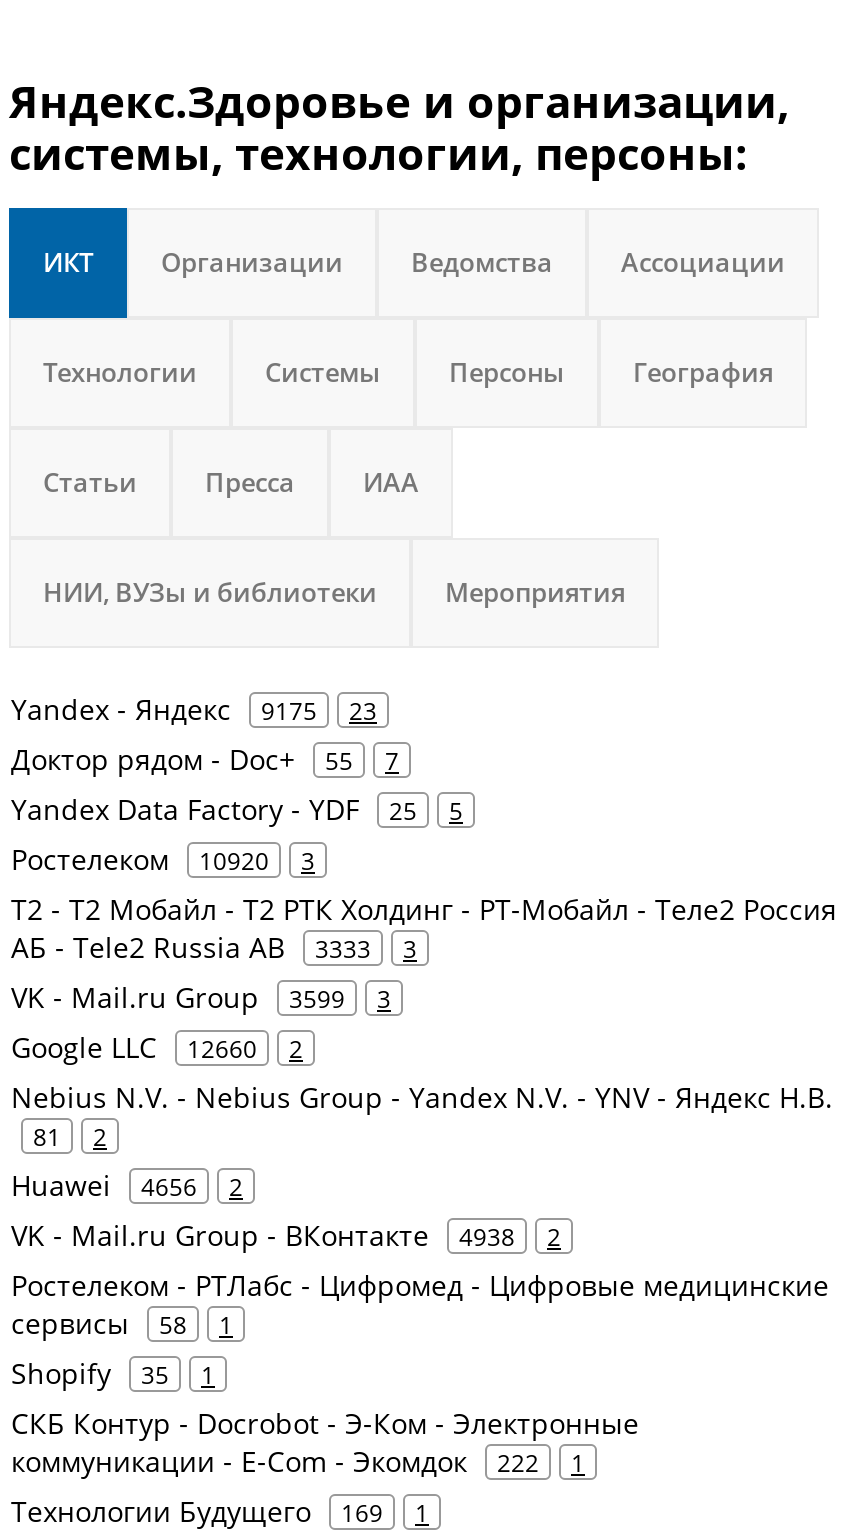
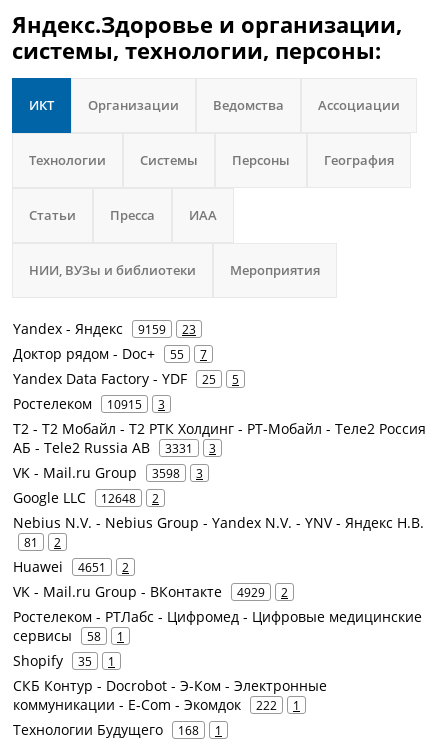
[11,689,377,727] Yandex - Яндекс 9175 23 -> [13,319,196,338] Yandex - Яндекс 9159 23
[11,839,315,877] Ростелеком 10920 3 -> [13,394,165,413] Ростелеком 10915 3
[11,927,417,965] АБ - Tele2 Russia AB 3333 3 -> [13,438,216,457] АБ - Tele2 Russia AB 3331 3
[11,977,391,1015] VK - Mail.ru Group 3599 3 -> [13,463,203,482] VK - Mail.ru Group 3598 3
[11,1027,303,1065] Google LLC 12660 2 -> [13,488,159,507] Google LLC 12648 2
[11,1165,243,1203] Huawei 4656 2 -> [13,557,129,576] Huawei 4651 2
[11,1215,561,1253] VK - Mail.ru Group - ВКонтакте 4938 2 -> [13,582,288,601] VK - Mail.ru Group - ВКонтакте 4929 2
[11,1491,429,1529] Технологии Будущего 169 1 -> [13,720,222,739] Технологии Будущего 168 1

